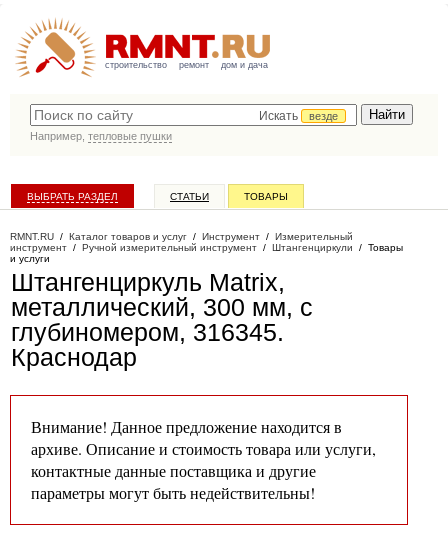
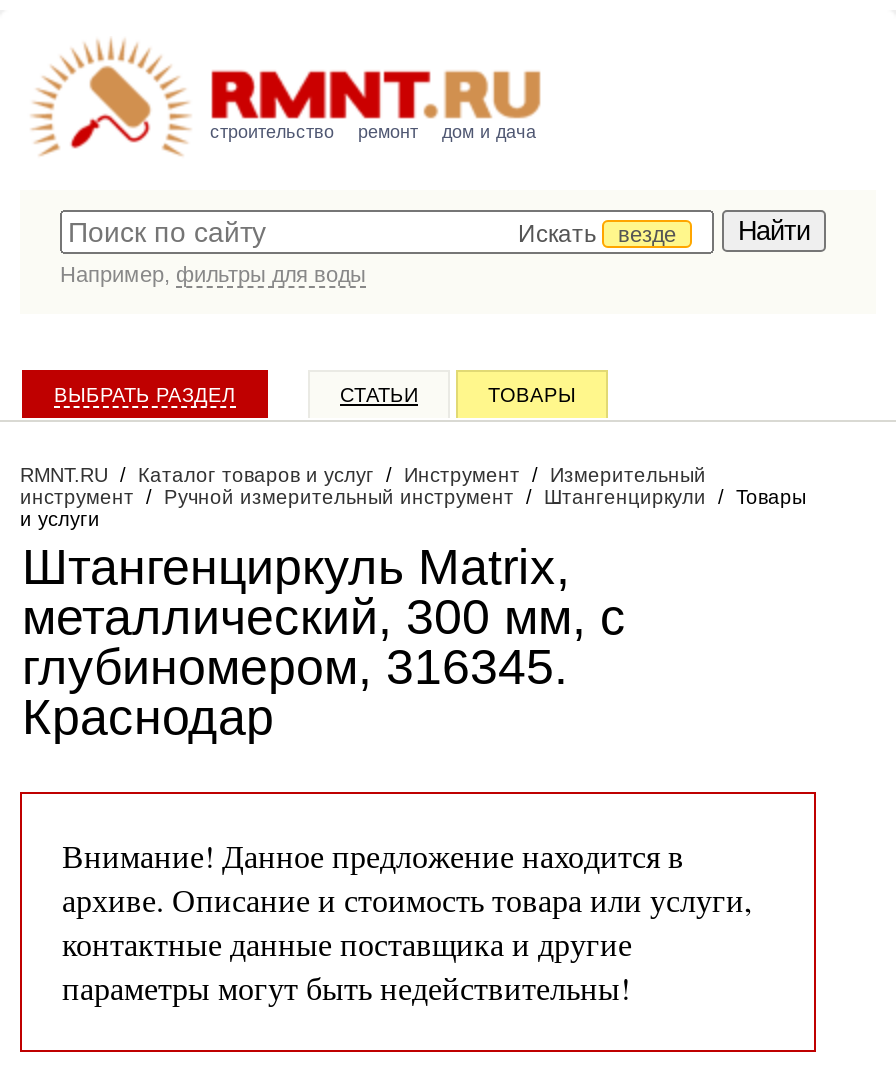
[30,130,172,142] Например, тепловые пушки -> [60,262,366,286] Например, фильтры для воды

